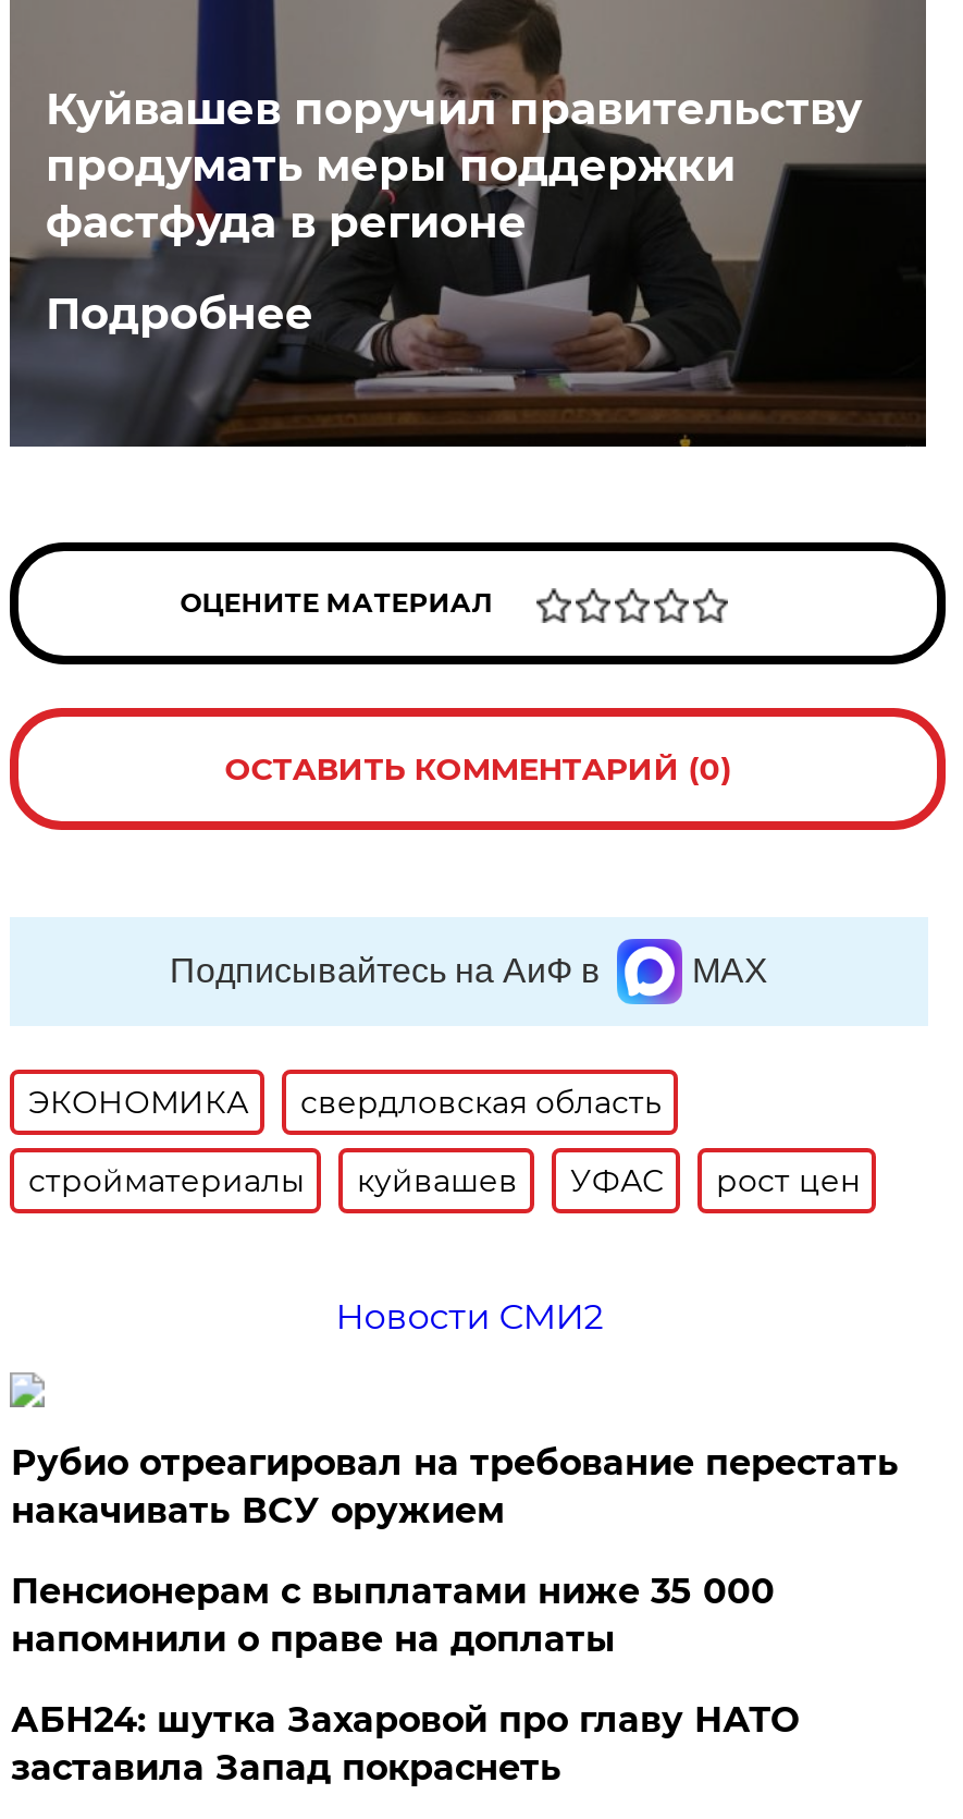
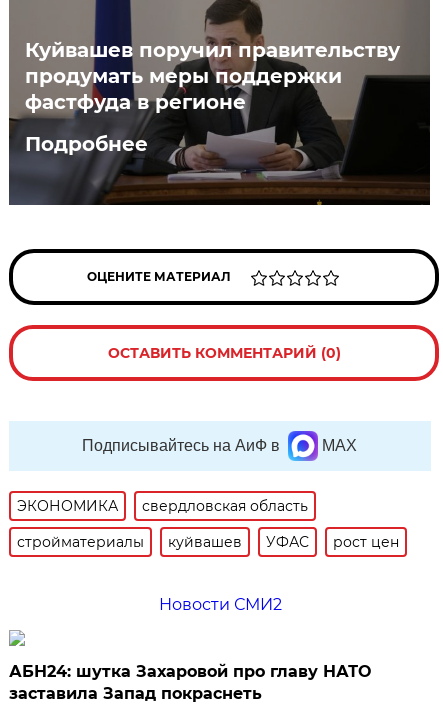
[11,1442,899,1660] Рубио отреагировал на требование перестать | накачивать ВСУ оружием | Пенсионерам с выплатами ниже 35 000 | напомнили о праве на доплаты -> none

